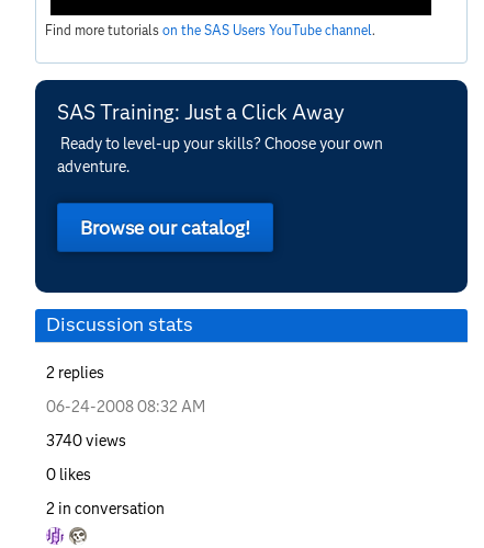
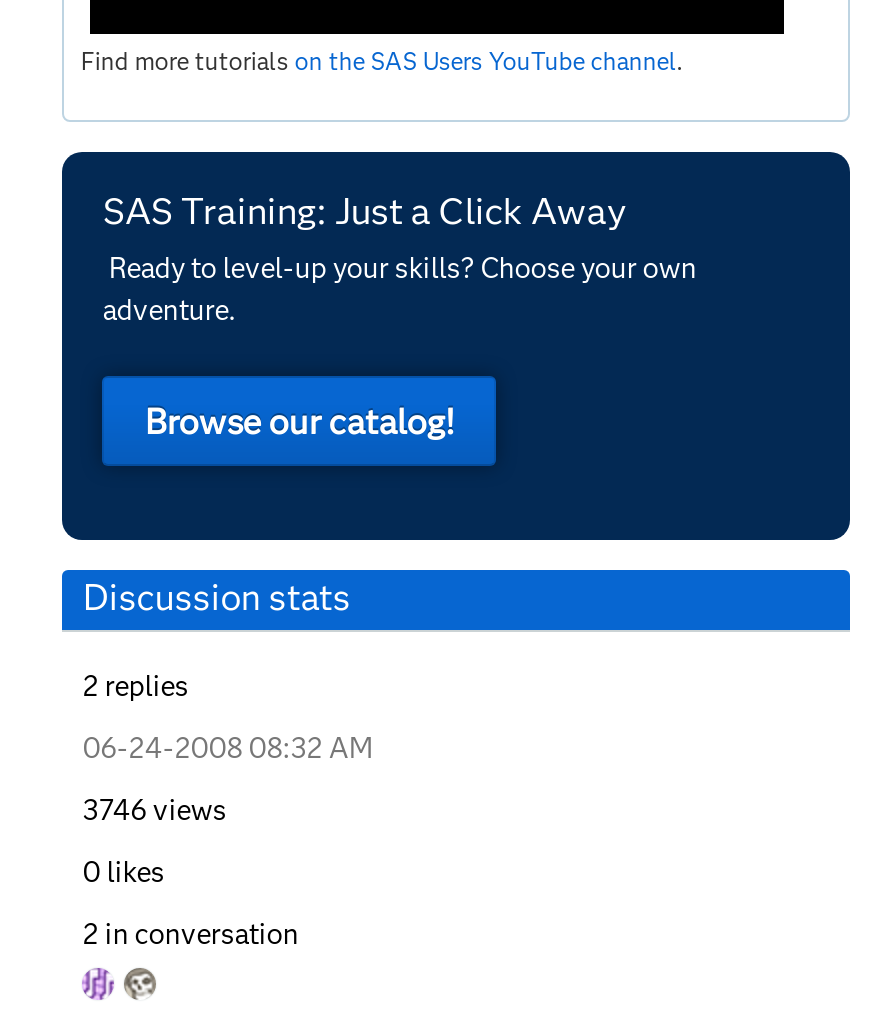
[47,430,127,450] 3740 views -> [83,791,227,827] 3746 views

